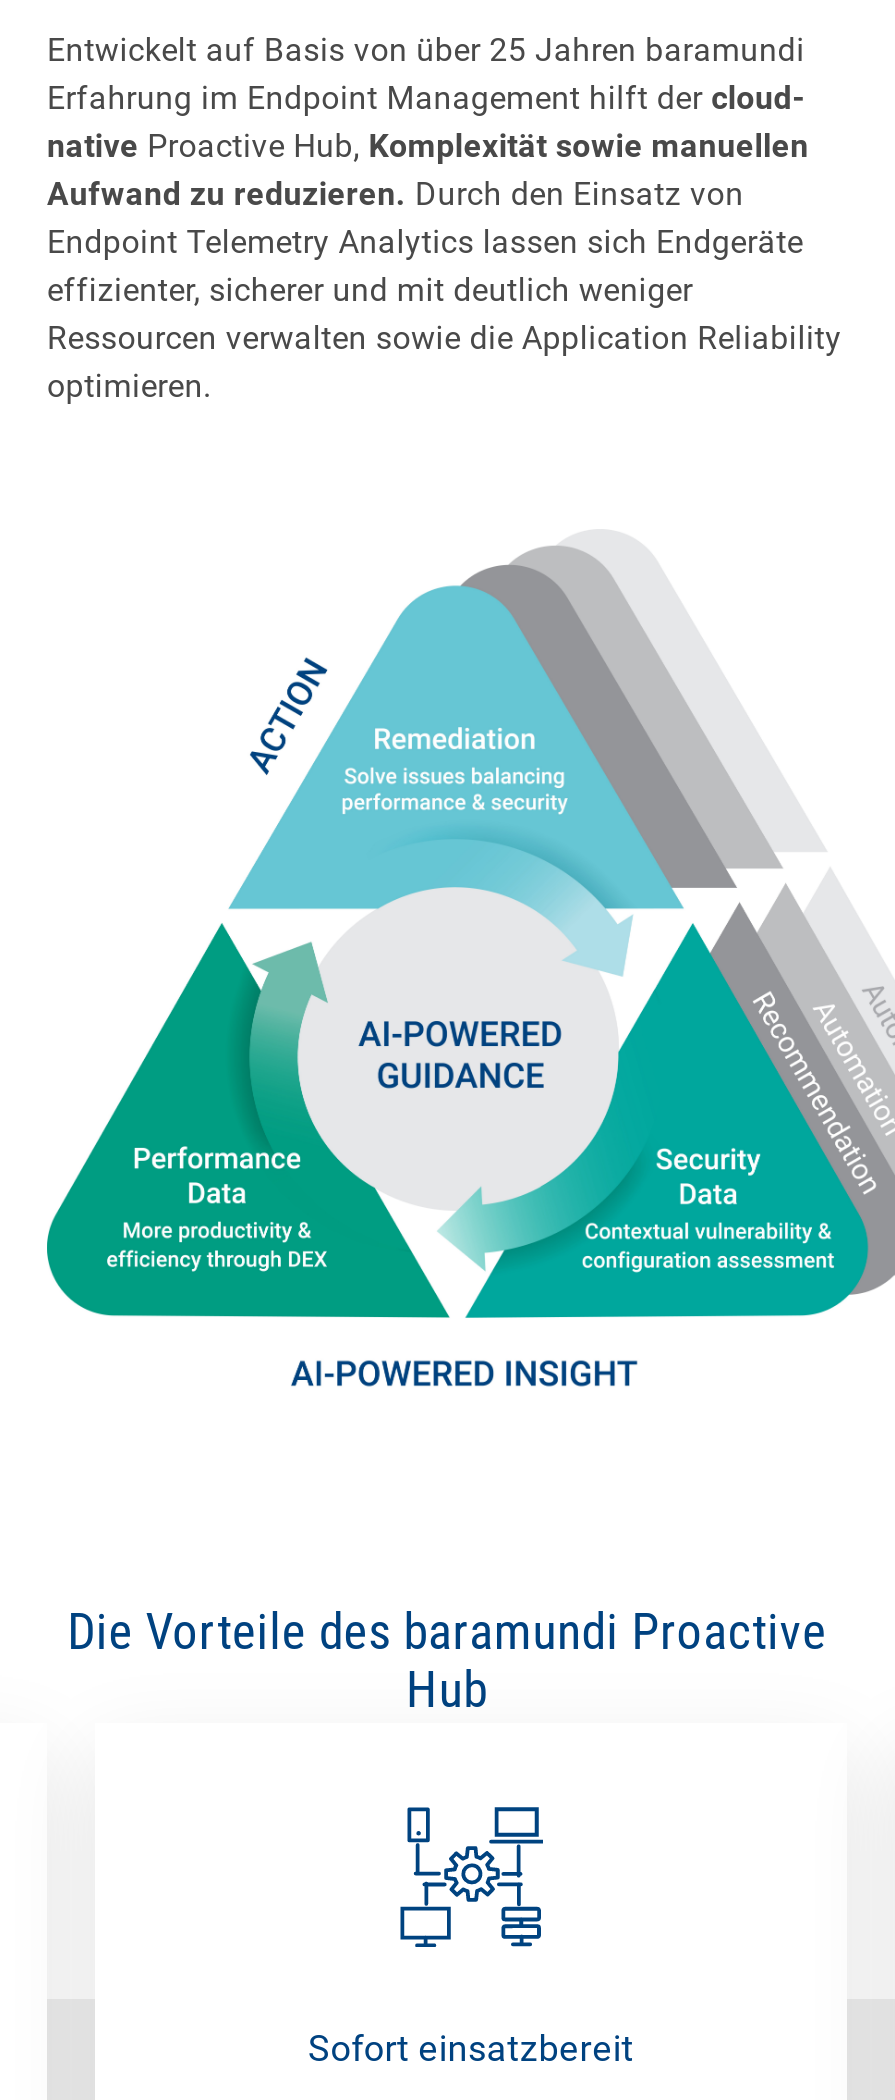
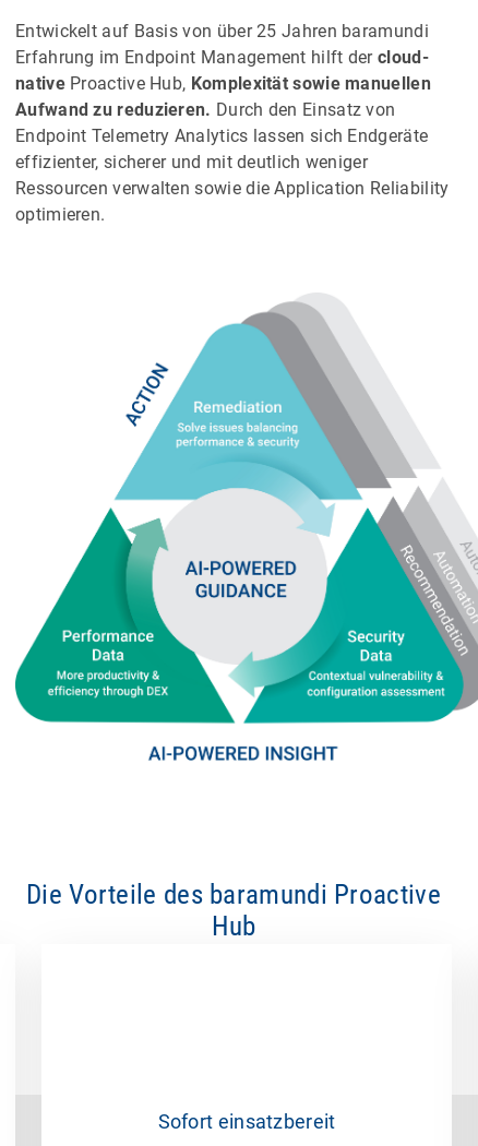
[399,1805,545,1949] [image] -> none

